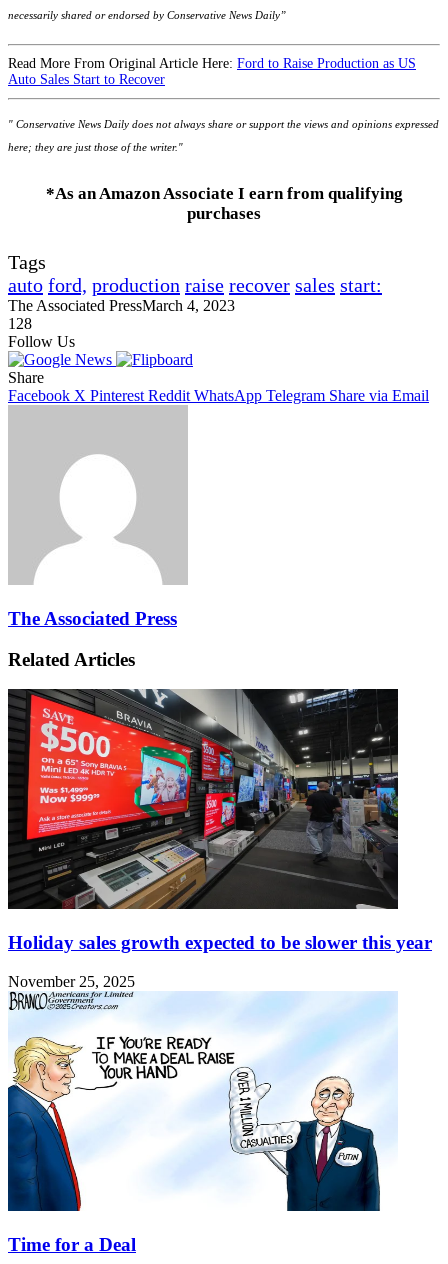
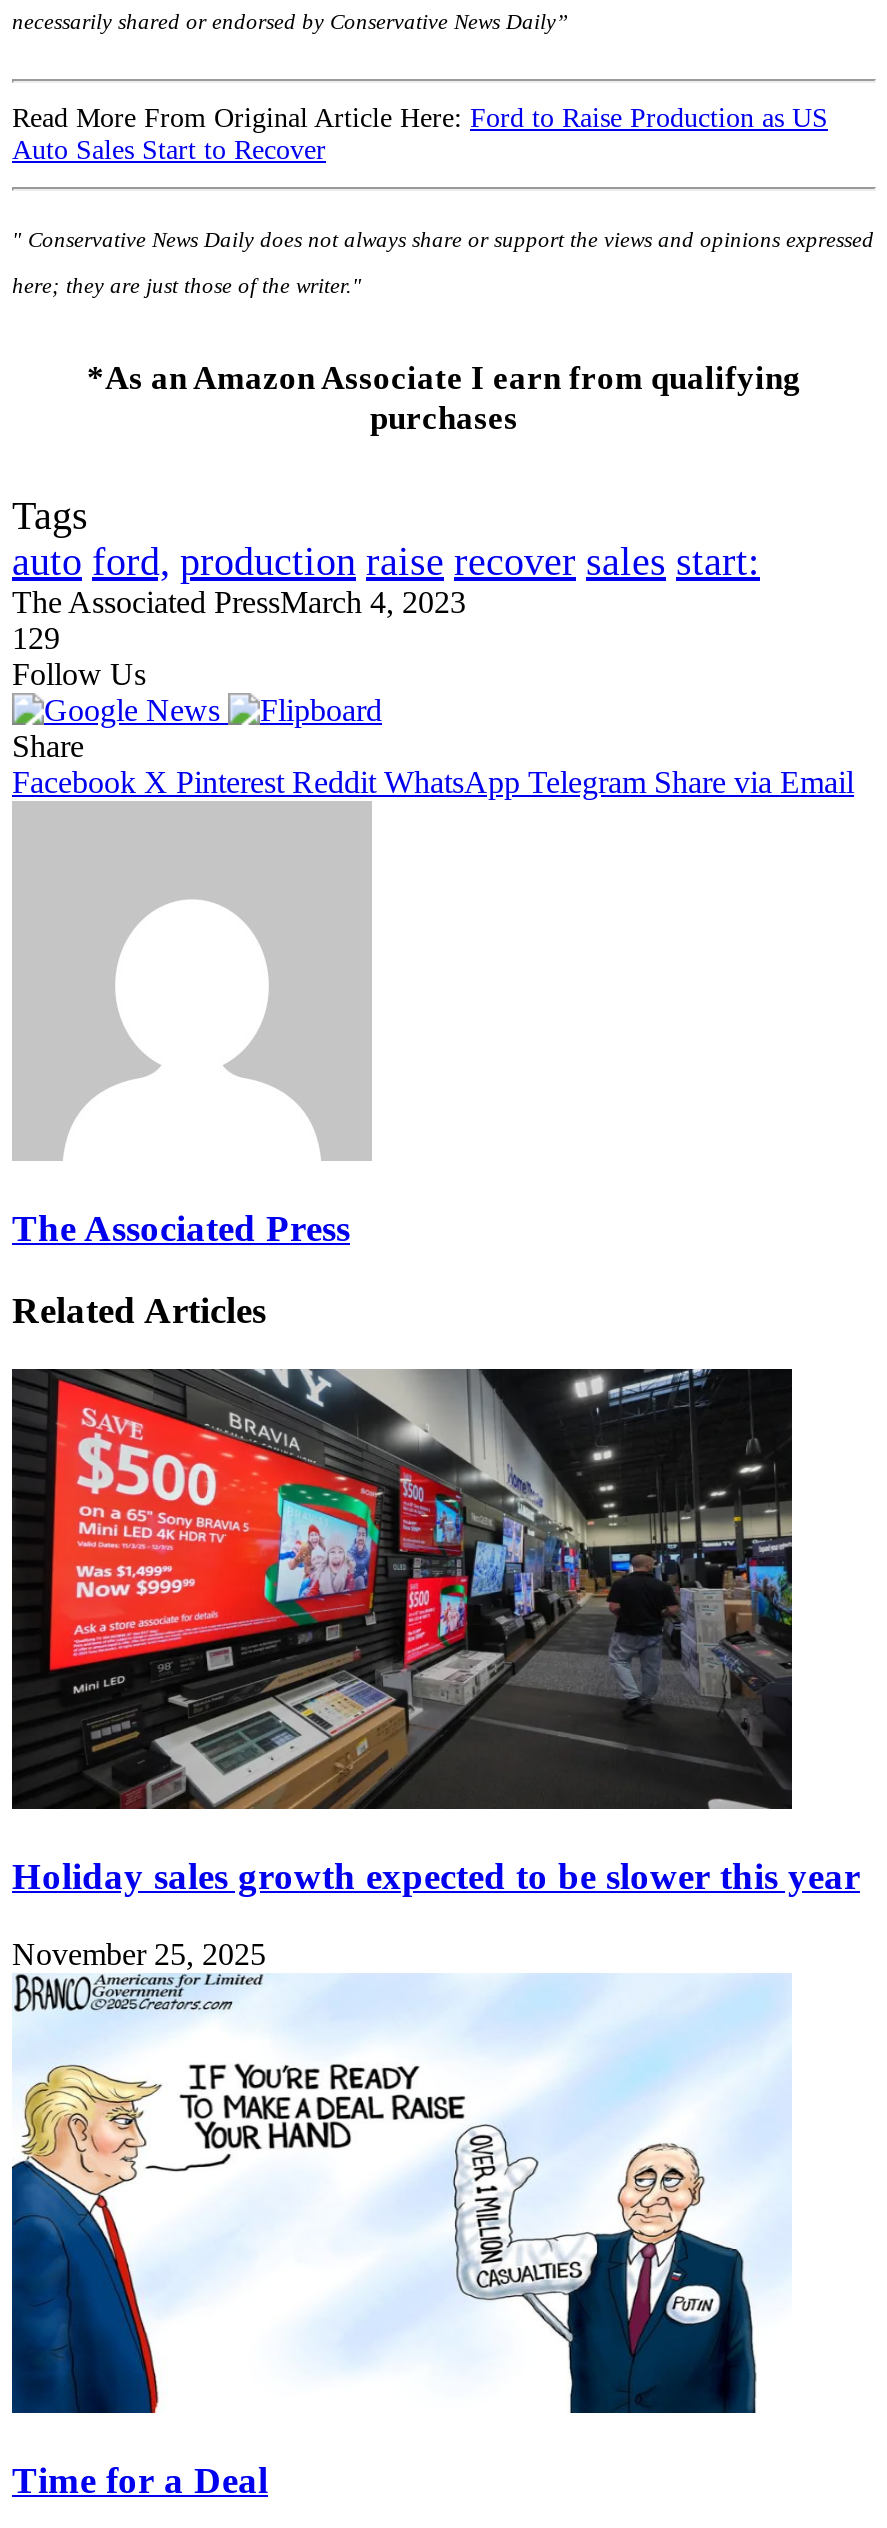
[8,315,32,332] 128 -> [12,621,60,655] 129

